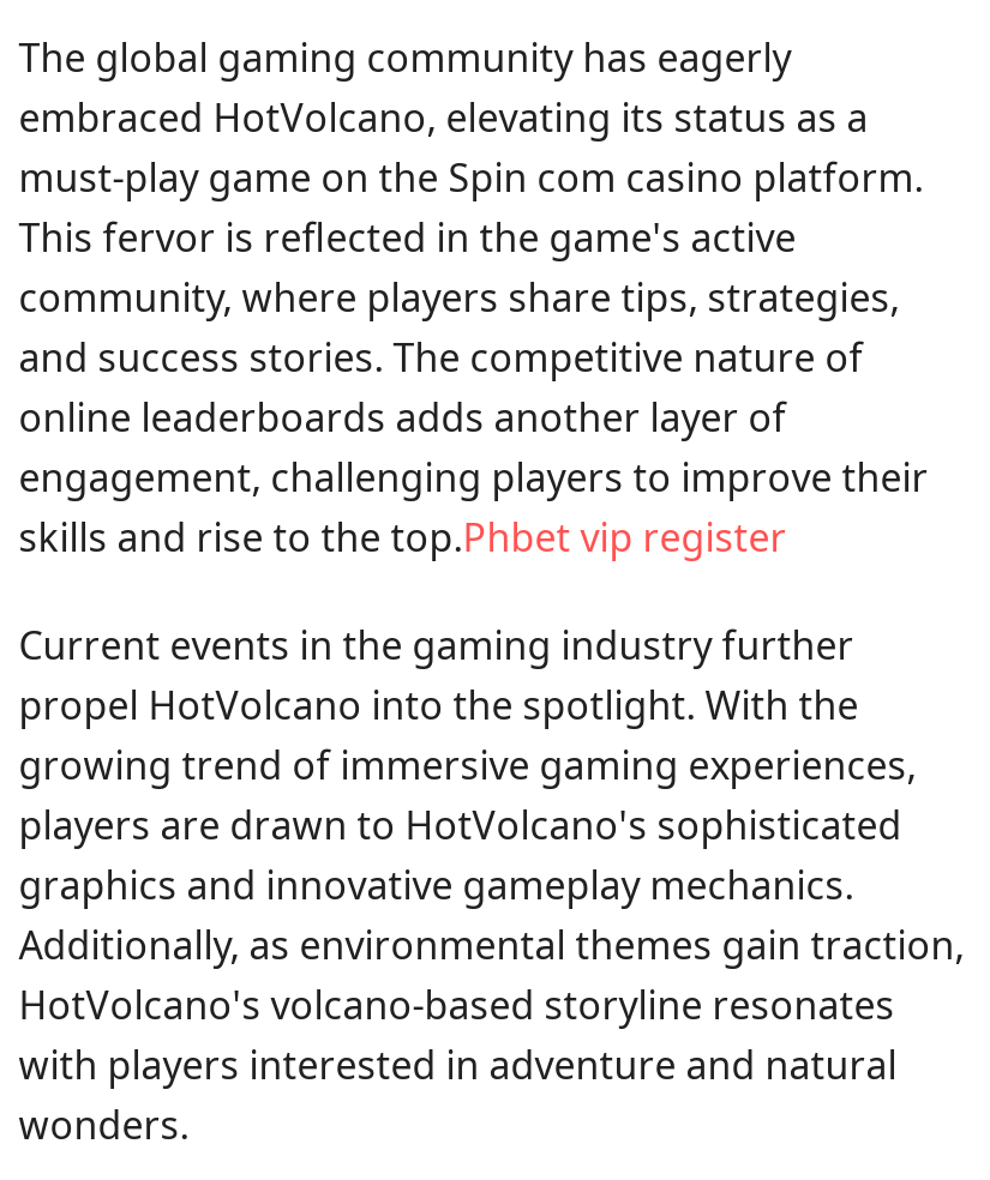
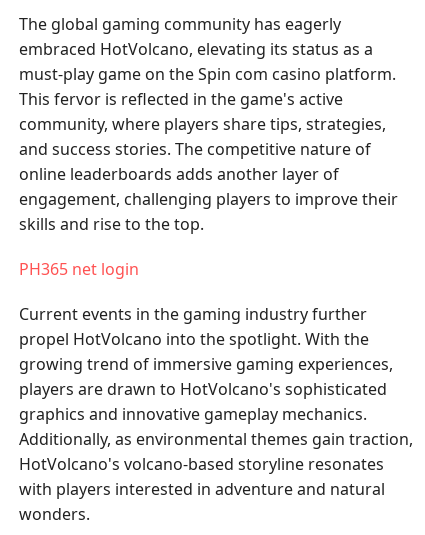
[18,511,786,564] skills and rise to the top.Phbet vip register -> [19,213,204,280] skills and rise to the top. | PH365 net login

